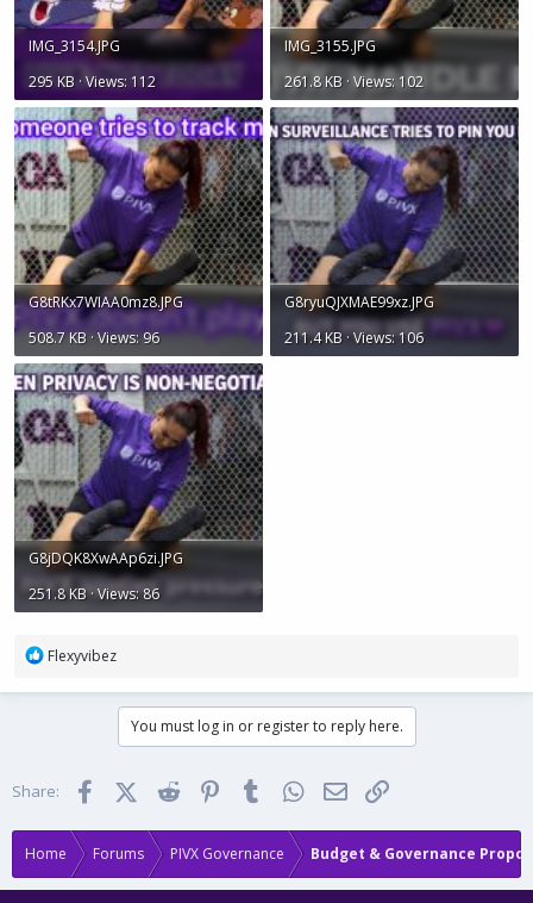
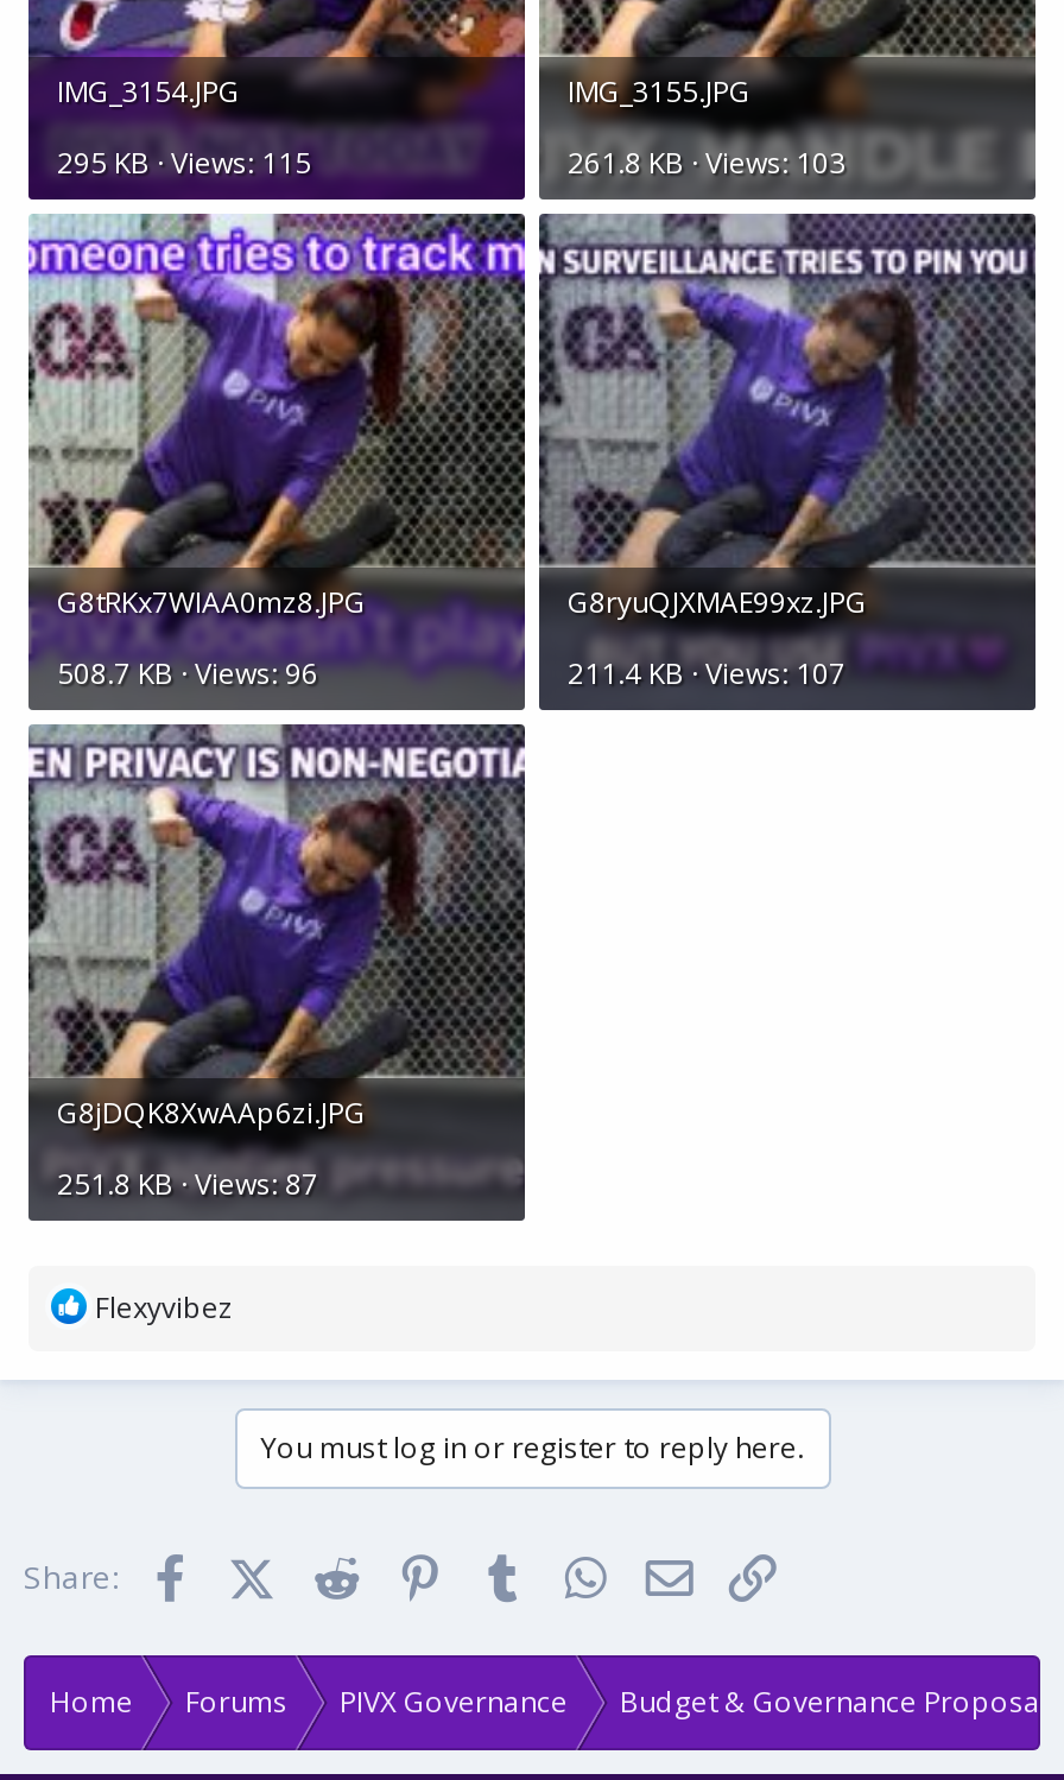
[29,72,156,92] 295 KB · Views: 112 -> [57,143,311,184] 295 KB · Views: 115
[284,72,424,92] 261.8 KB · Views: 102 -> [568,143,845,184] 261.8 KB · Views: 103
[284,328,424,348] 211.4 KB · Views: 106 -> [568,654,845,694] 211.4 KB · Views: 107
[29,584,159,604] 251.8 KB · Views: 86 -> [57,1165,318,1205] 251.8 KB · Views: 87

